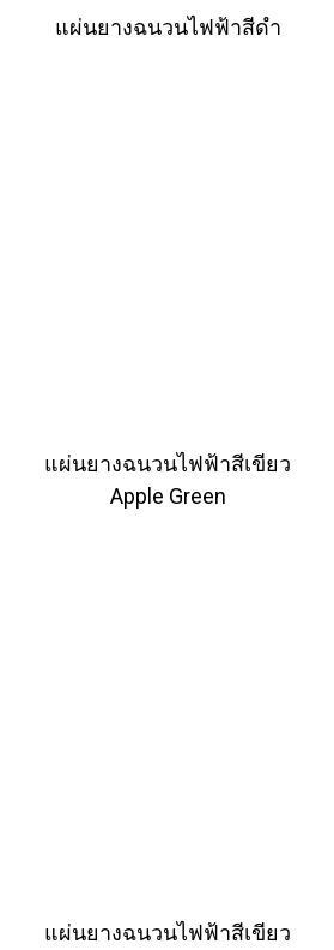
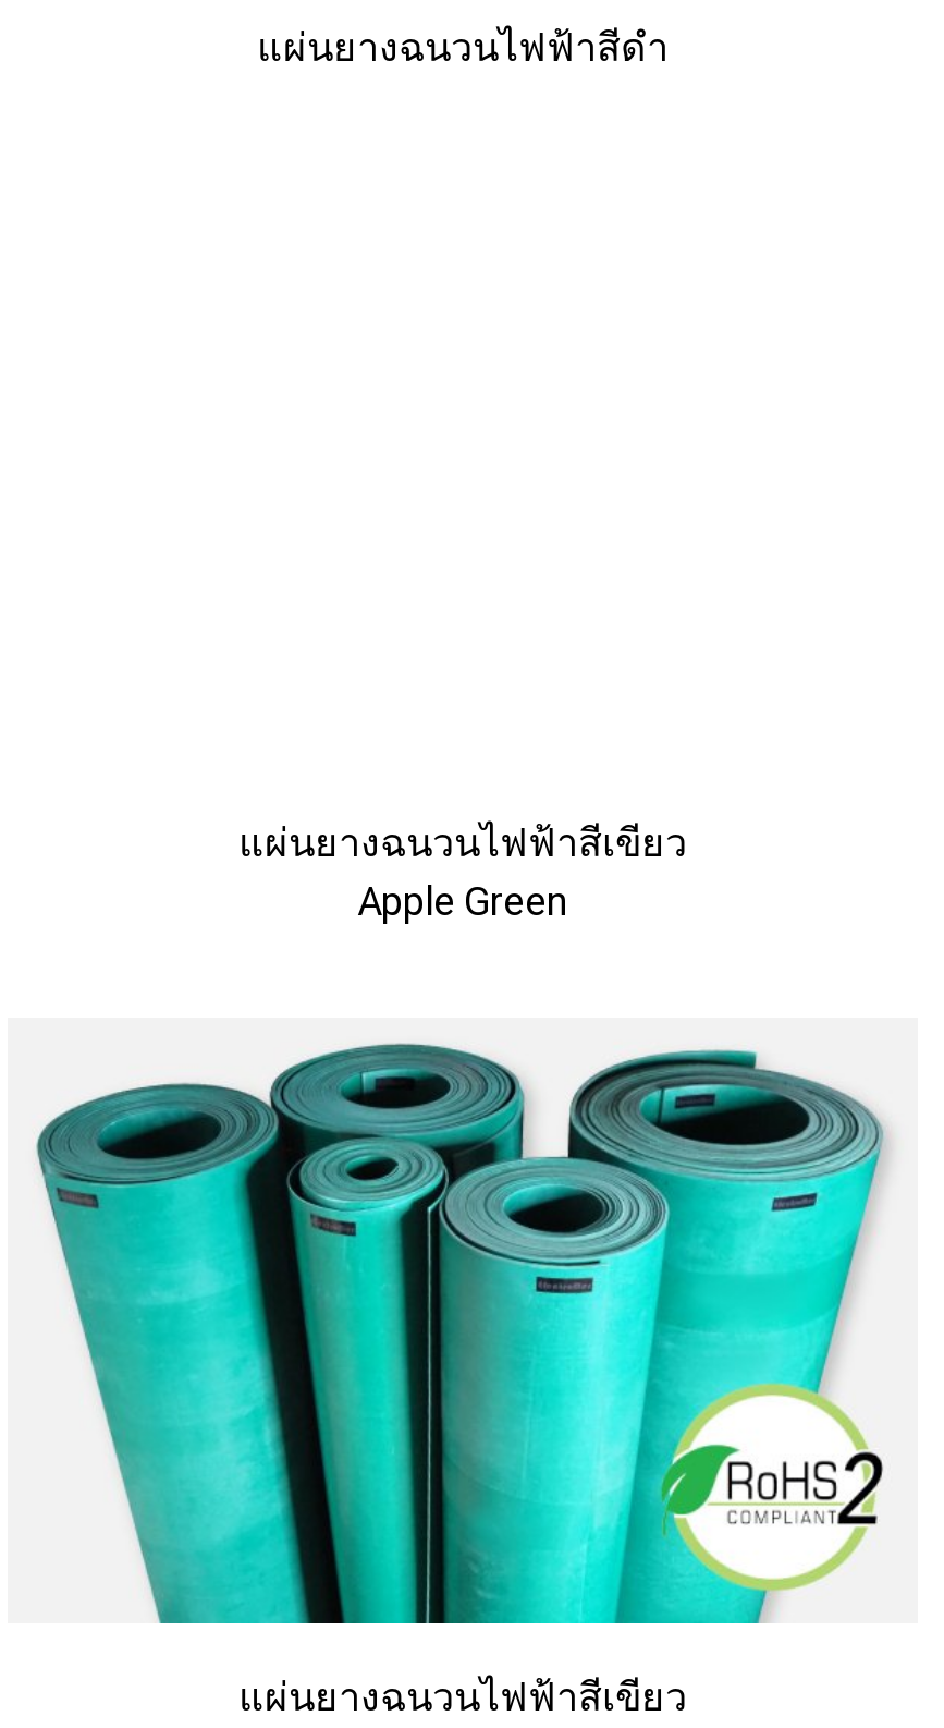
none -> [34,1042,894,1626] [image]

